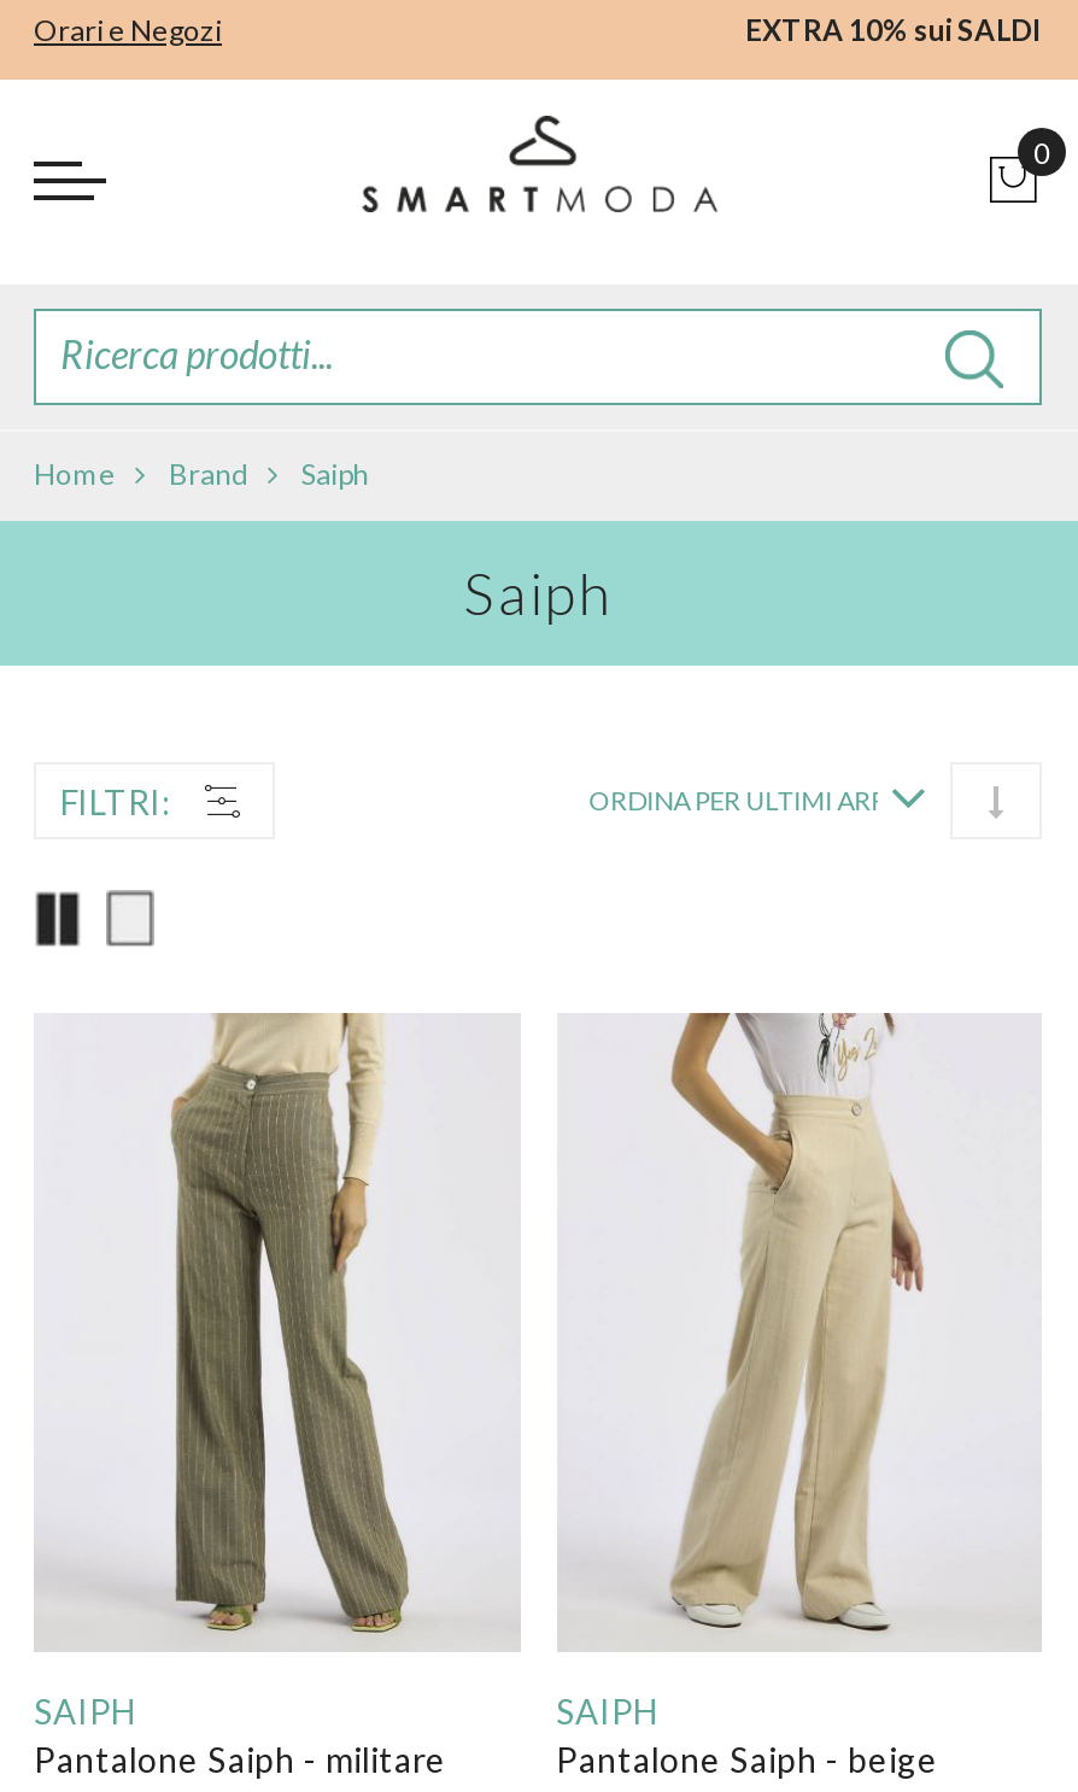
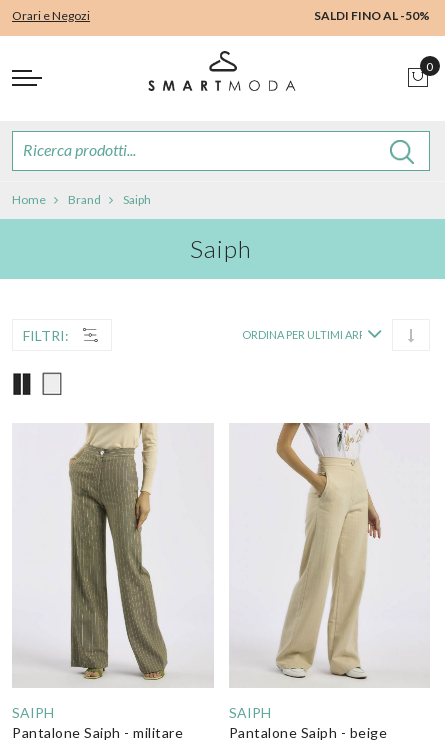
[745,12,1042,48] EXTRA 10% sui SALDI -> [314,8,430,23] SALDI FINO AL -50%

